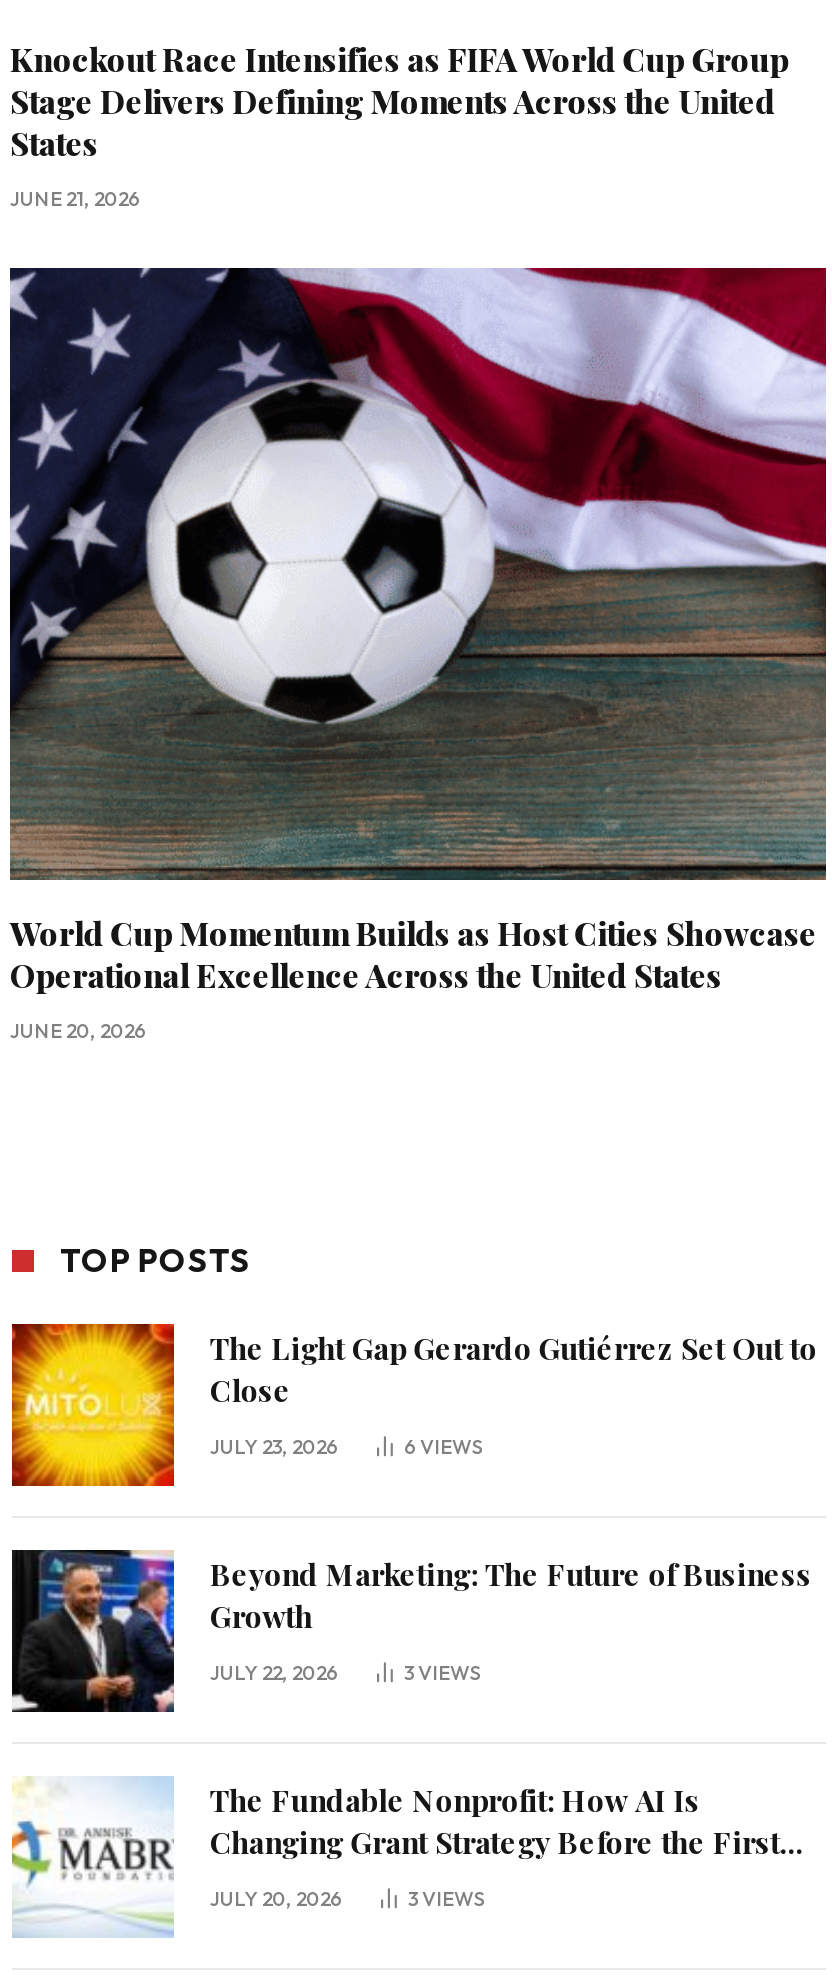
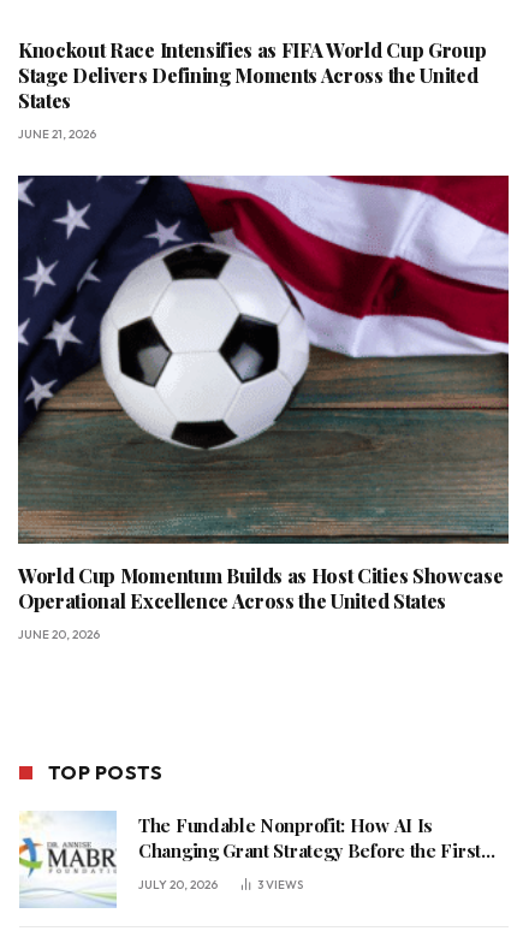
[10,1322,817,1686] [image] | The Light Gap Gerardo Gutiérrez Set Out to | Close | JULY 23, 2026 | 6 VIEWS | Beyond Marketing: The Future of Business | Growth | JULY 22, 2026 | 3 VIEWS -> none
[10,1548,176,1714] [image] -> none

